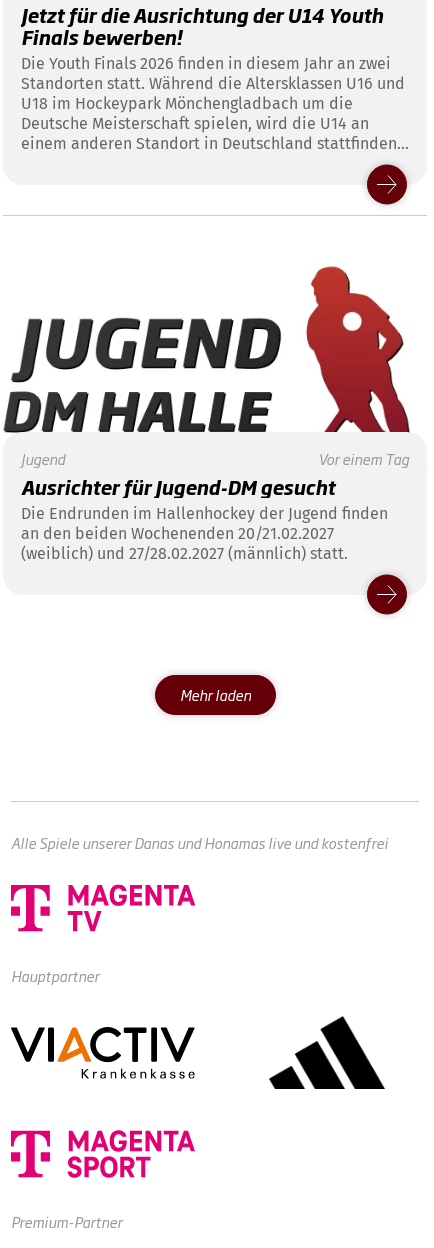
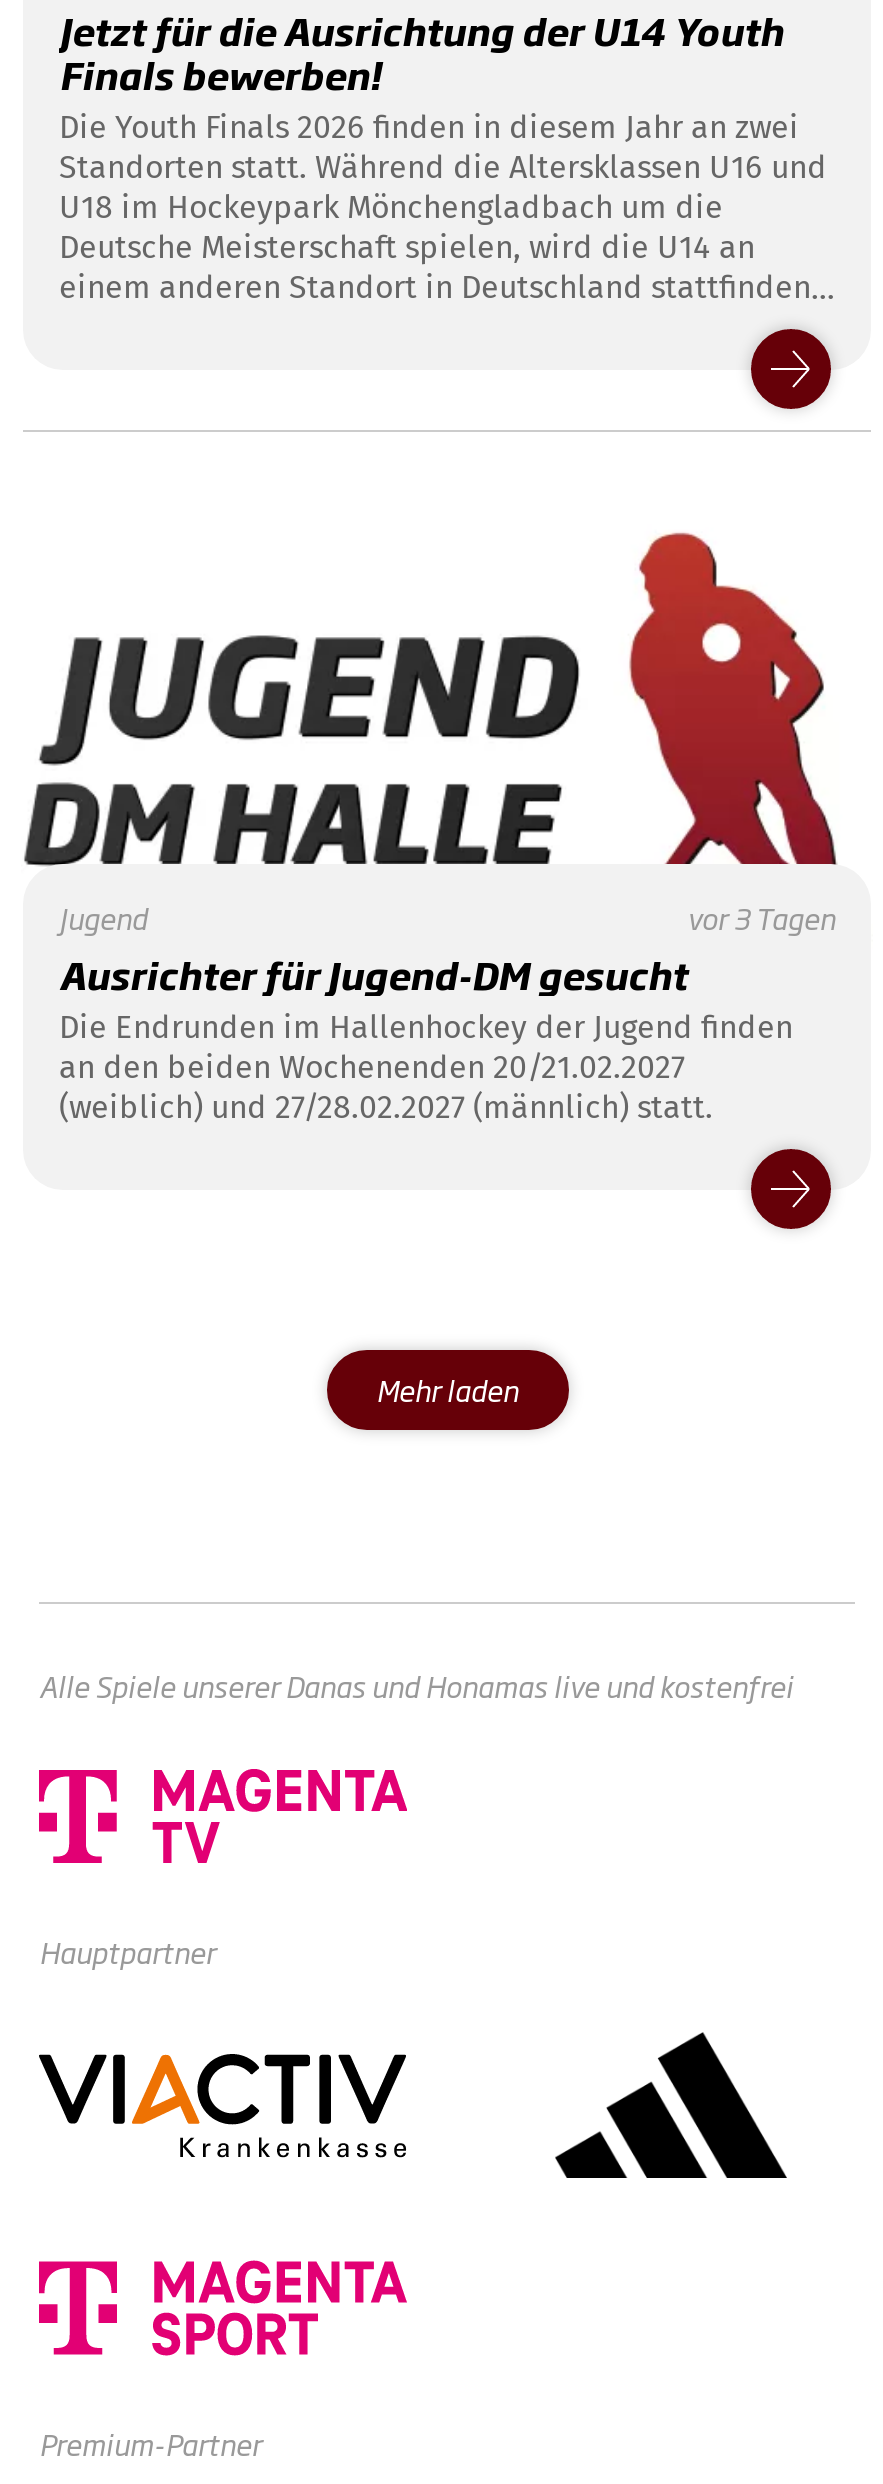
[318,448,409,469] Vor einem Tag -> [687,897,835,939] vor 3 Tagen

